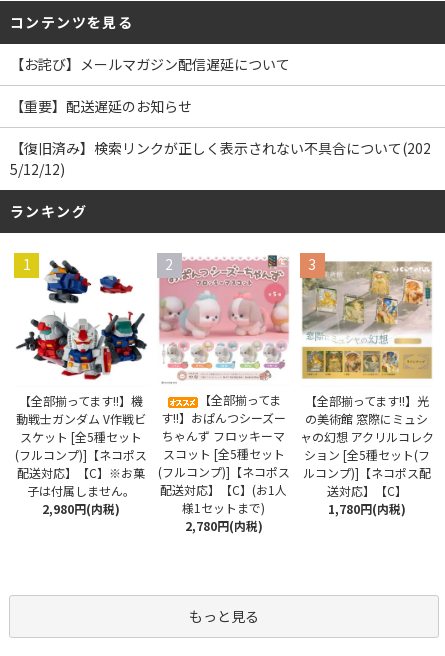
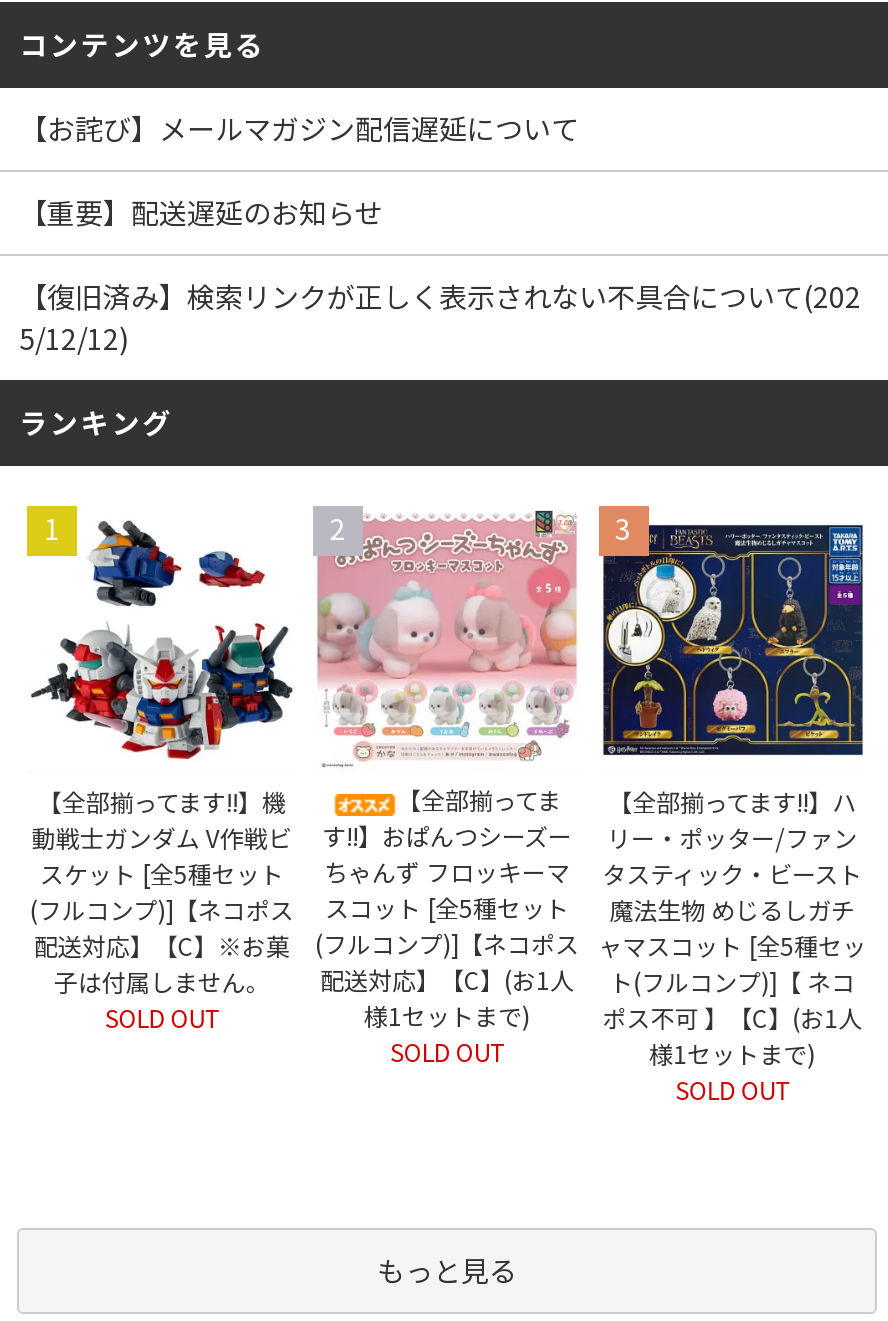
[300,261,434,517] [image] | 【全部揃ってます!!】光 | の美術館 窓際にミュシ | ャの幻想 アクリルコレク | ション [全5種セット(フ | ルコンプ)]【ネコポス配 | 送対応】【C】 | 1,780円(内税) -> [598,524,866,1106] [image] | 【全部揃ってます!!】ハ | リー・ポッター/ファン | タスティック・ビースト | 魔法生物 めじるしガチ | ャマスコット [全5種セッ | ト(フルコンプ)]【 ネコ | ポス不可 】【C】(お1人 | 様1セットまで) | SOLD OUT
[42,500,120,517] 2,980円(内税) -> [105,1000,219,1034] SOLD OUT
[185,517,263,534] 2,780円(内税) -> [390,1035,504,1069] SOLD OUT

